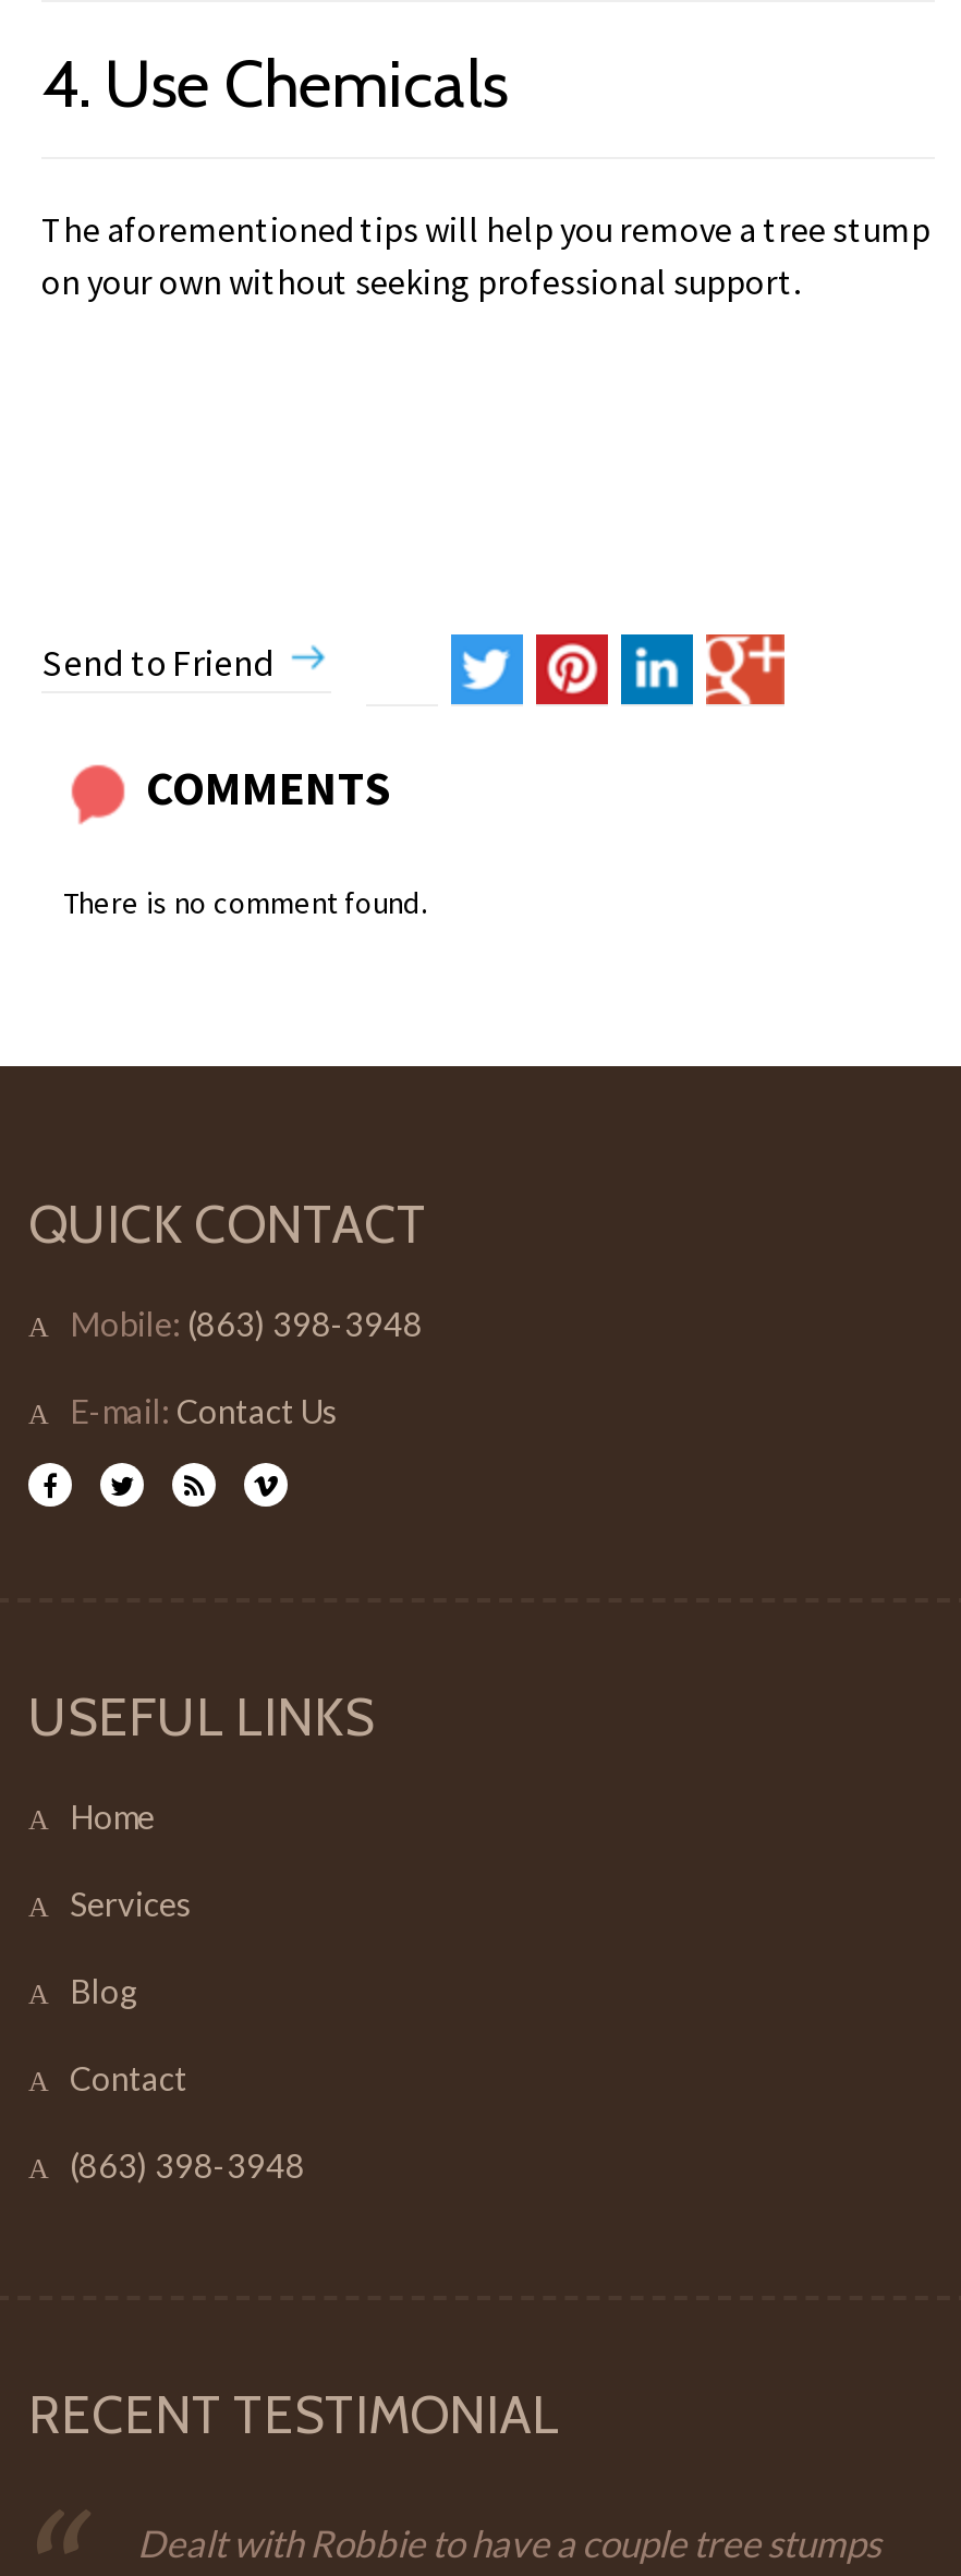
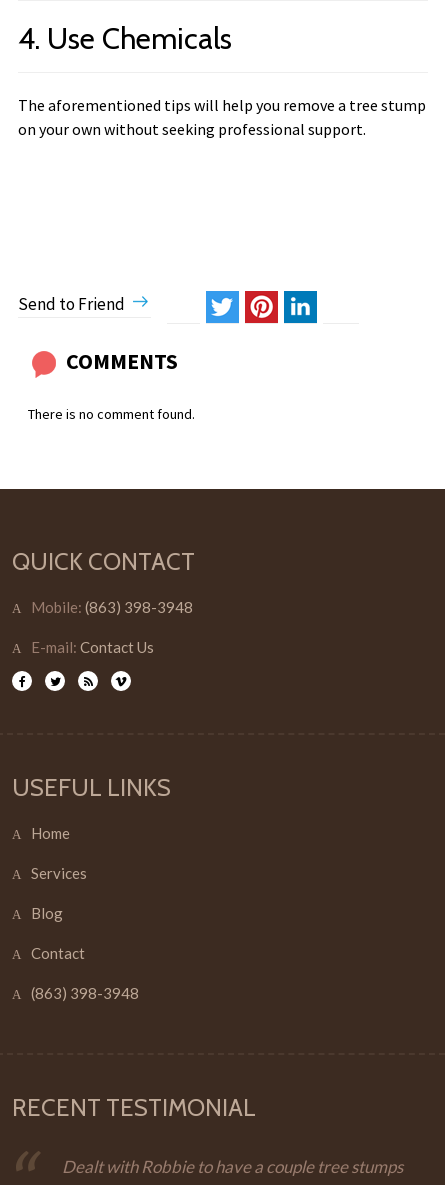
[704,632,787,706] [image] -> none

